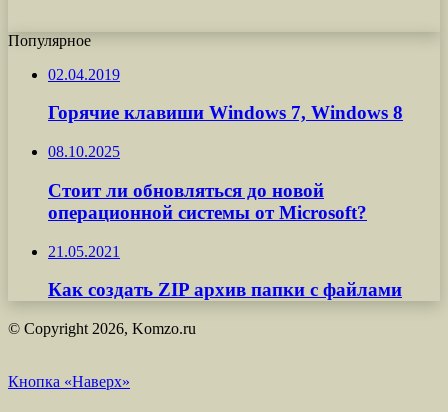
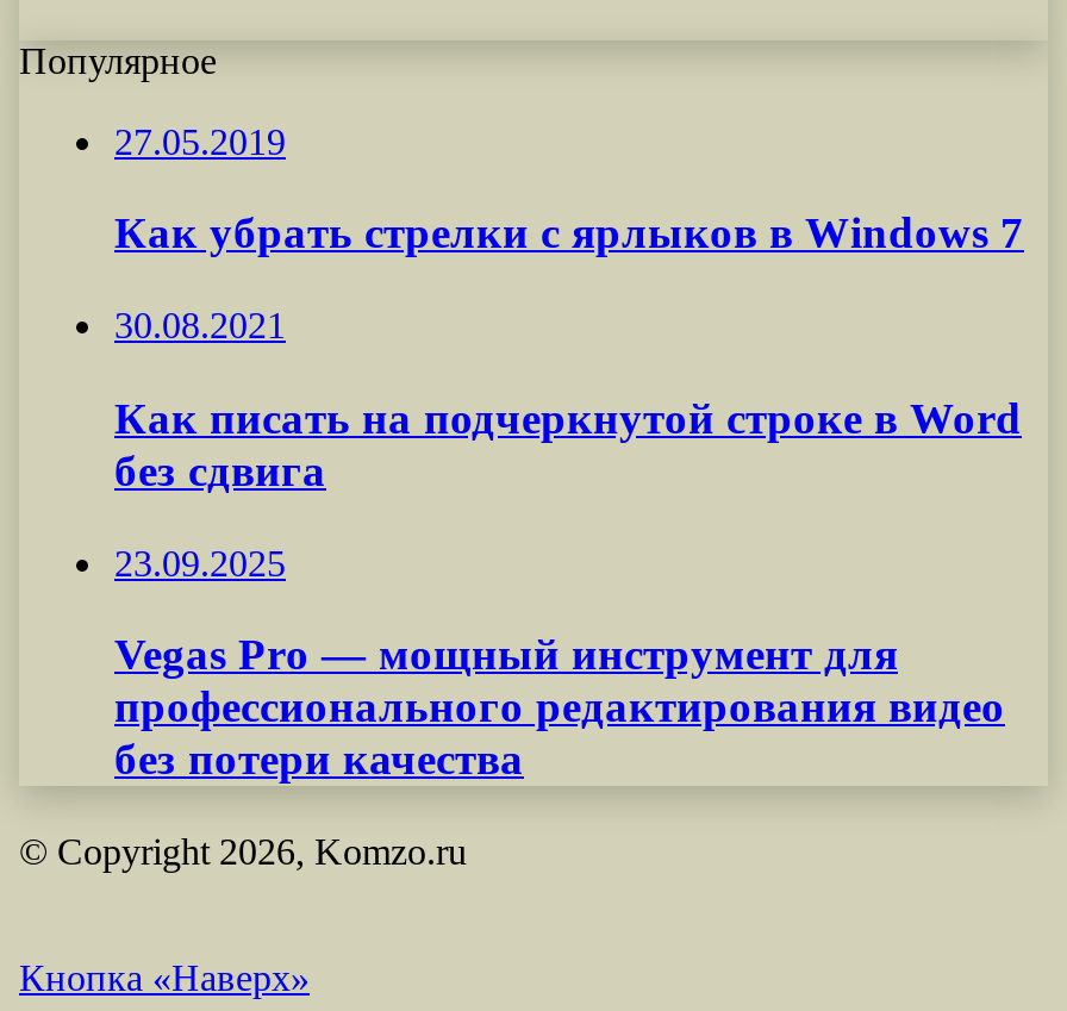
[48,66,120,83] 02.04.2019 -> [114,121,286,161] 27.05.2019
[48,102,403,123] Горячие клавиши Windows 7, Windows 8 -> [114,208,1024,258] Как убрать стрелки с ярлыков в Windows 7
[48,143,120,160] 08.10.2025 -> [114,305,286,346] 30.08.2021
[48,180,367,223] Стоит ли обновляться до новой | операционной системы от Microsoft? -> [114,392,1022,495] Как писать на подчеркнутой строке в Word | без сдвига
[48,243,120,260] 21.05.2021 -> [114,542,286,583] 23.09.2025
[48,279,402,300] Как создать ZIP архив папки с файлами -> [114,629,1005,784] Vegas Pro — мощный инструмент для | профессионального редактирования видео | без потери качества

